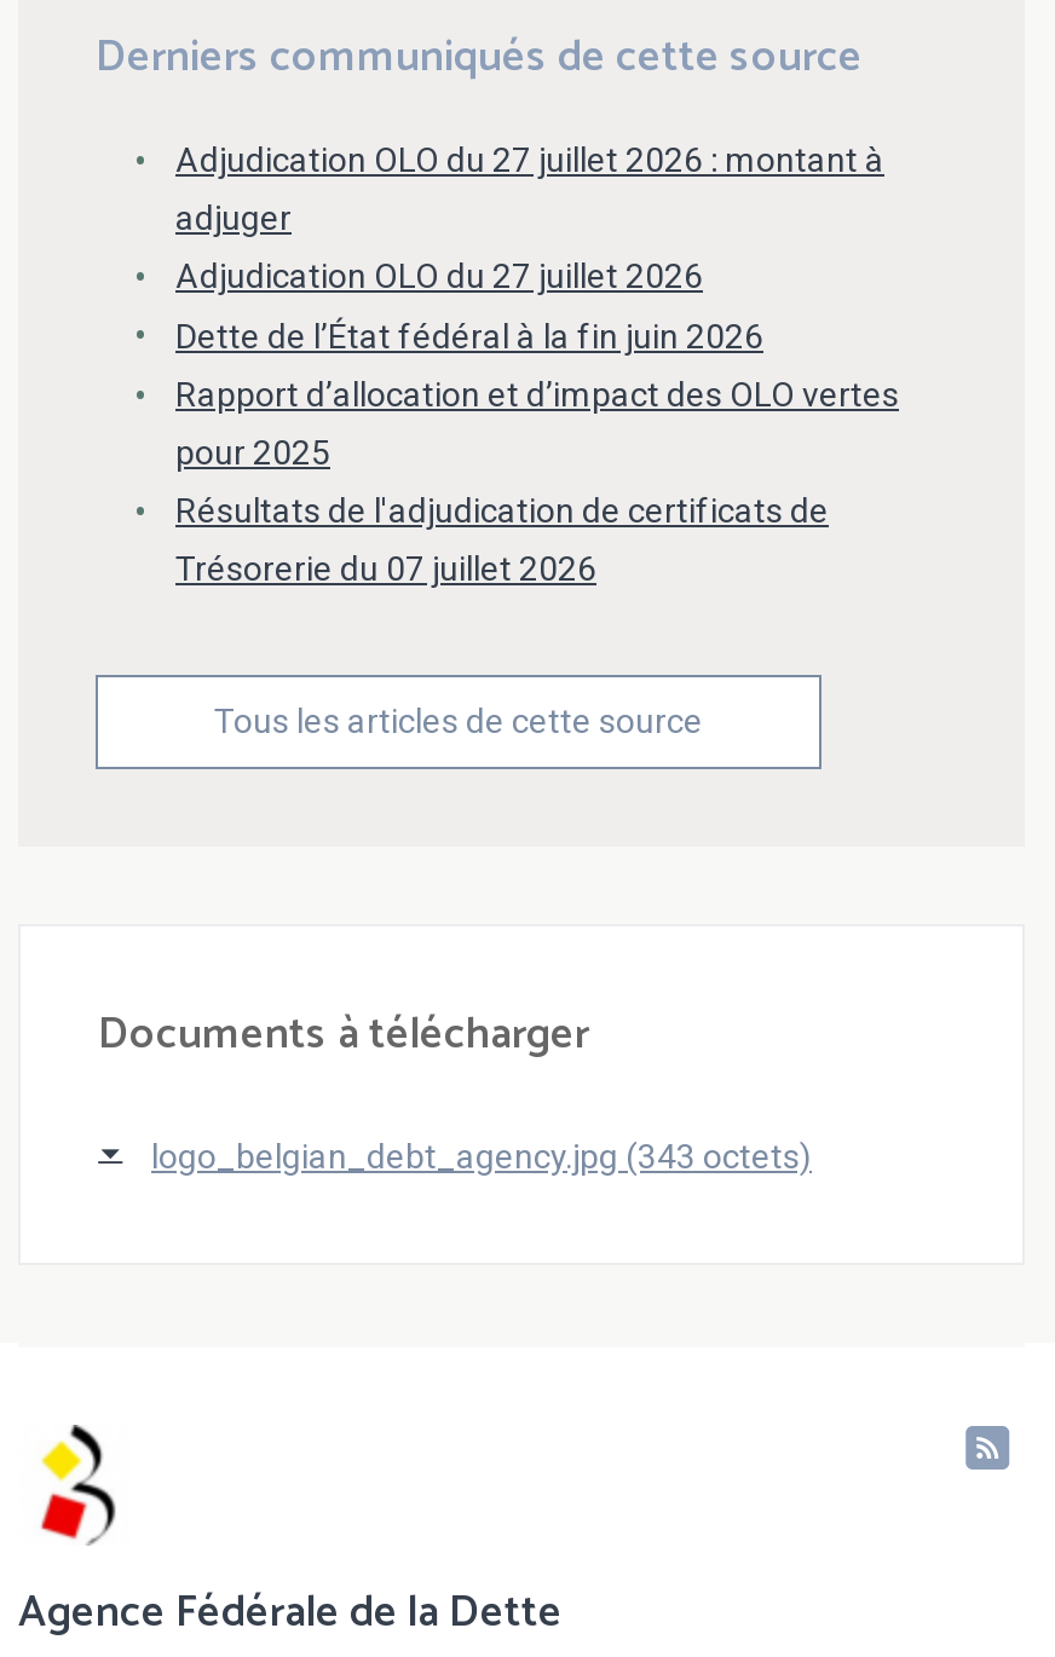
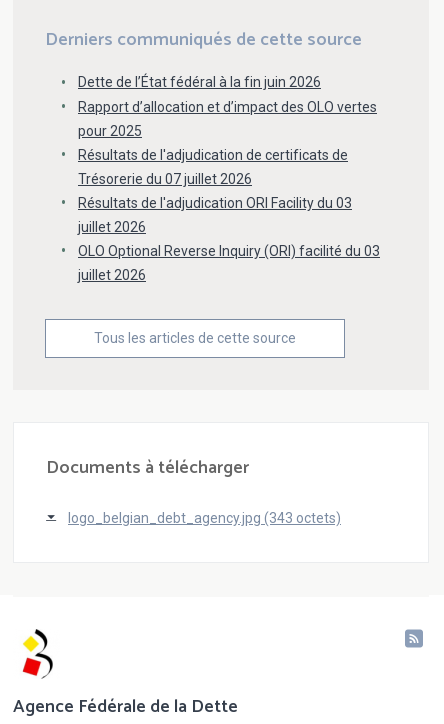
[175,140,884,295] Adjudication OLO du 27 juillet 2026 : montant à | adjuger | Adjudication OLO du 27 juillet 2026 -> none
moved [175,316,899,589] -> [78,74,377,186]: Dette de l’État fédéral à la fin juin 2026 | Rapport d’allocation et d’impact des OLO vertes | pour 2025 | Résultats de l'adjudication de certificats de | Trésorerie du 07 juillet 2026
none -> [78,194,380,282] Résultats de l'adjudication ORI Facility du 03 | juillet 2026 | OLO Optional Reverse Inquiry (ORI) facilité du 03 | juillet 2026

